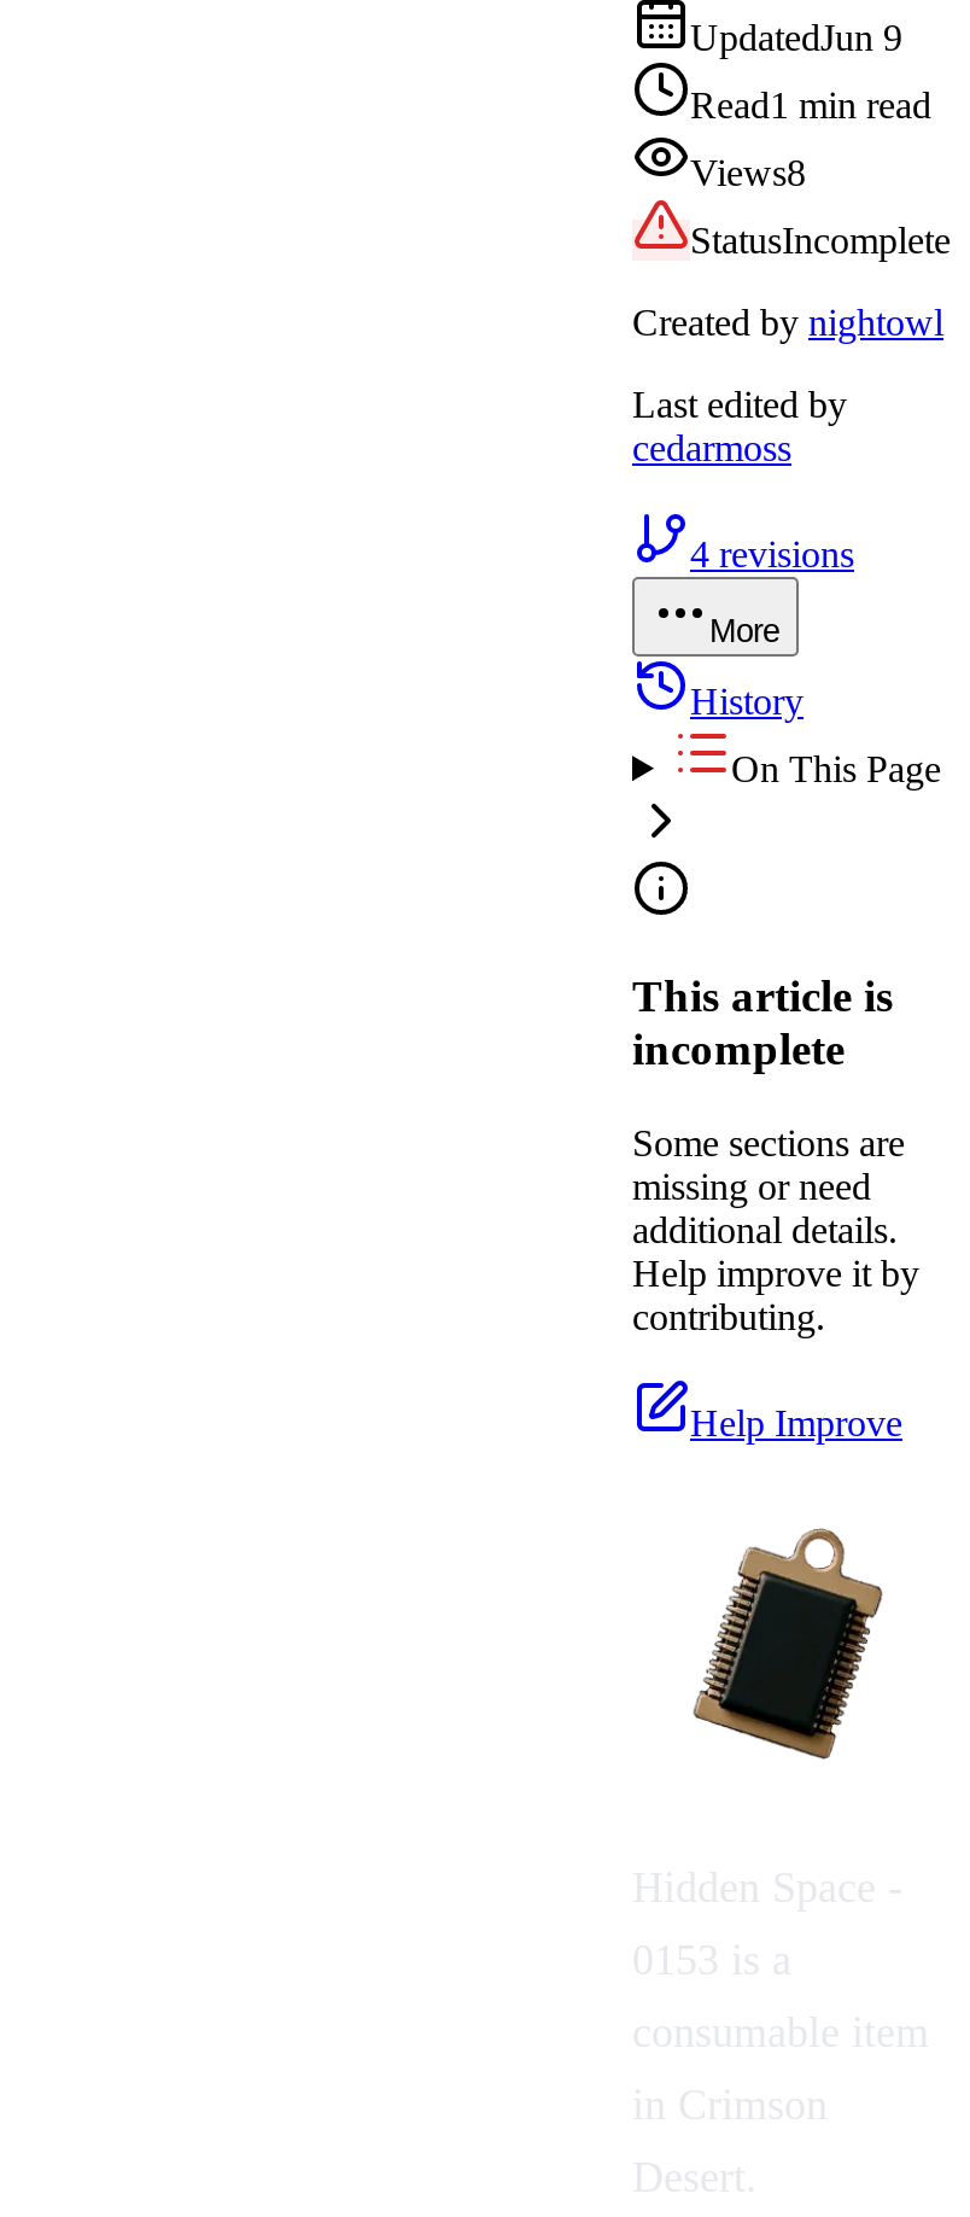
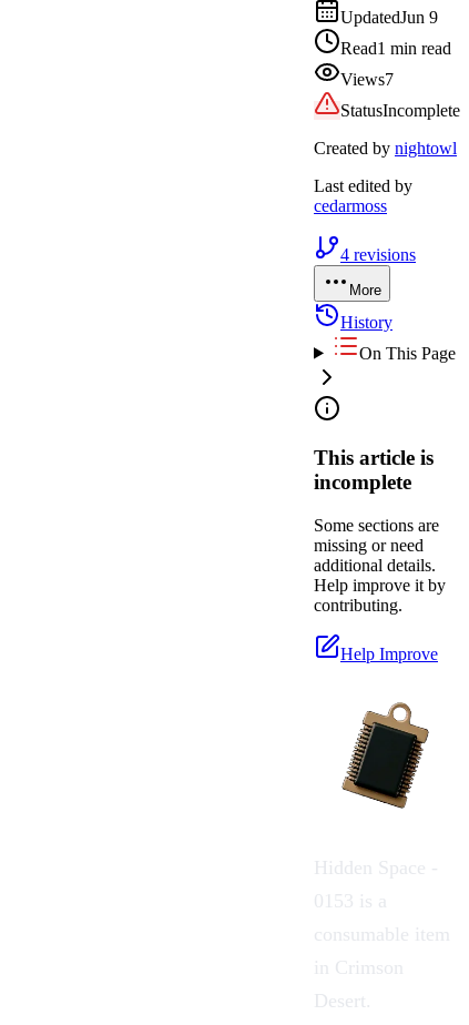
[690,151,806,192] Views8 -> [340,69,394,88] Views7

